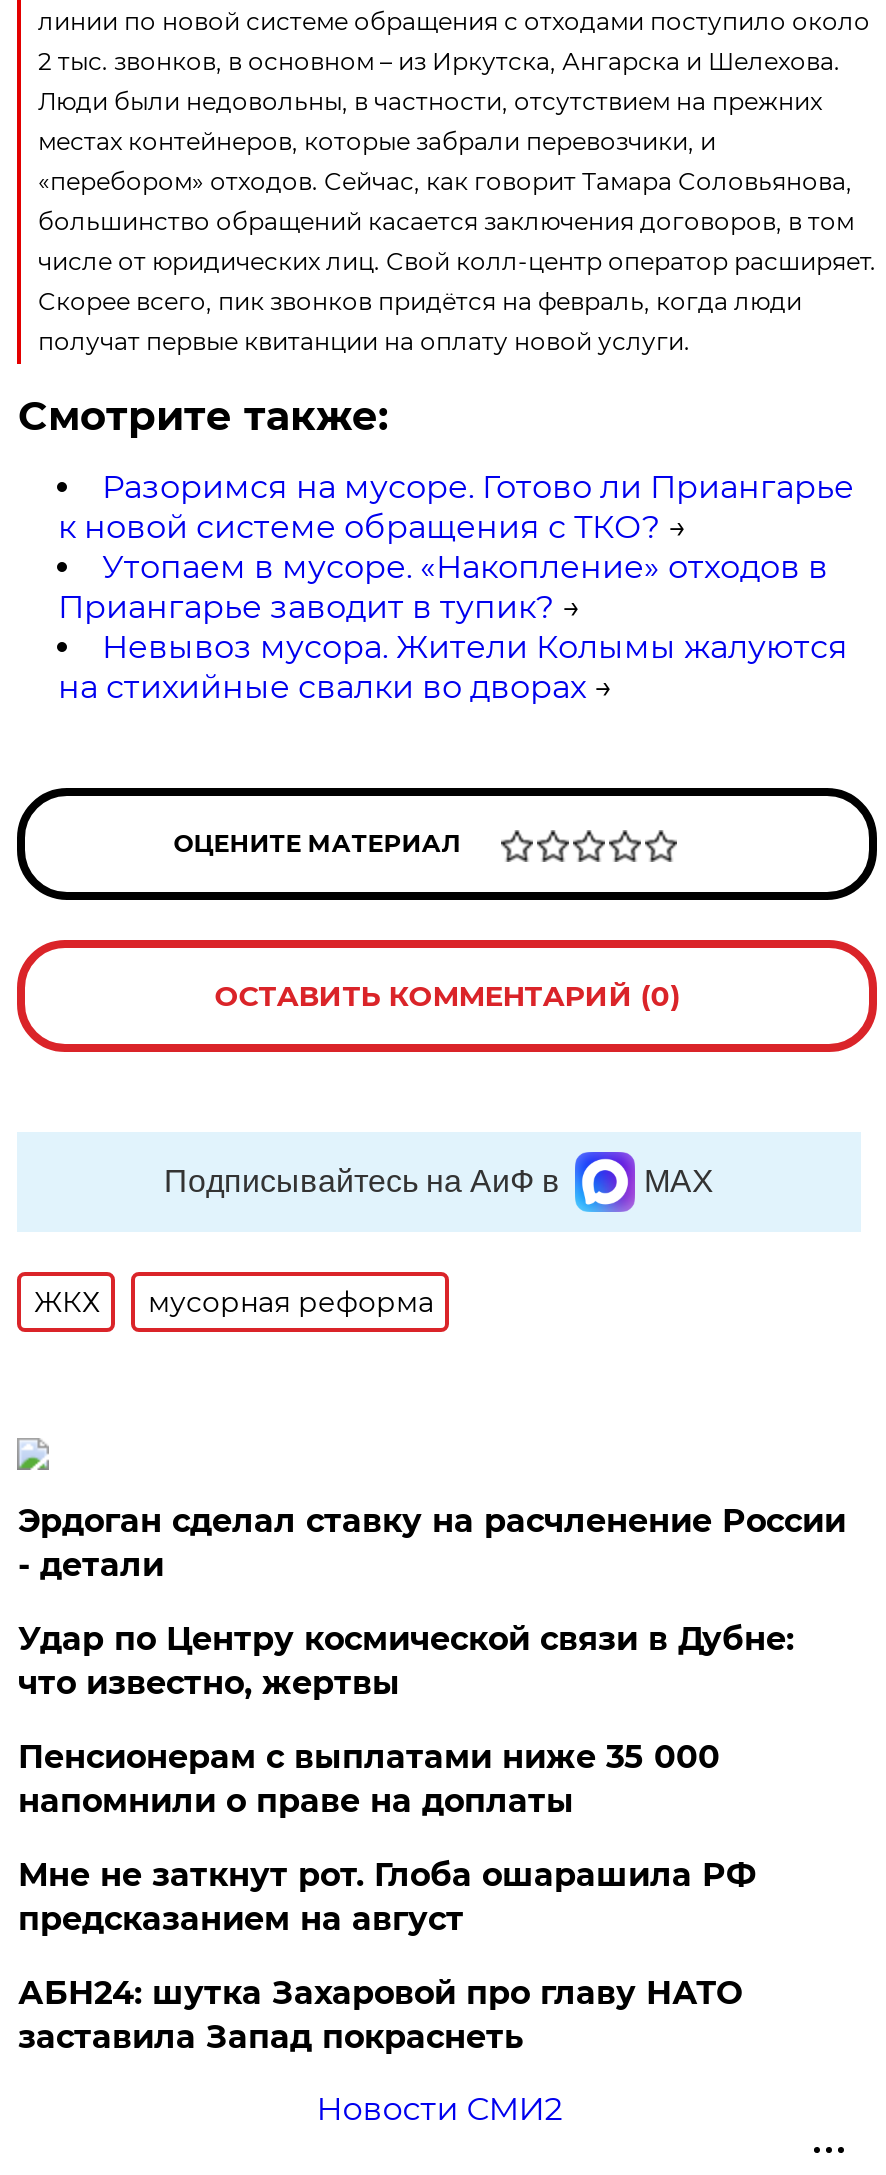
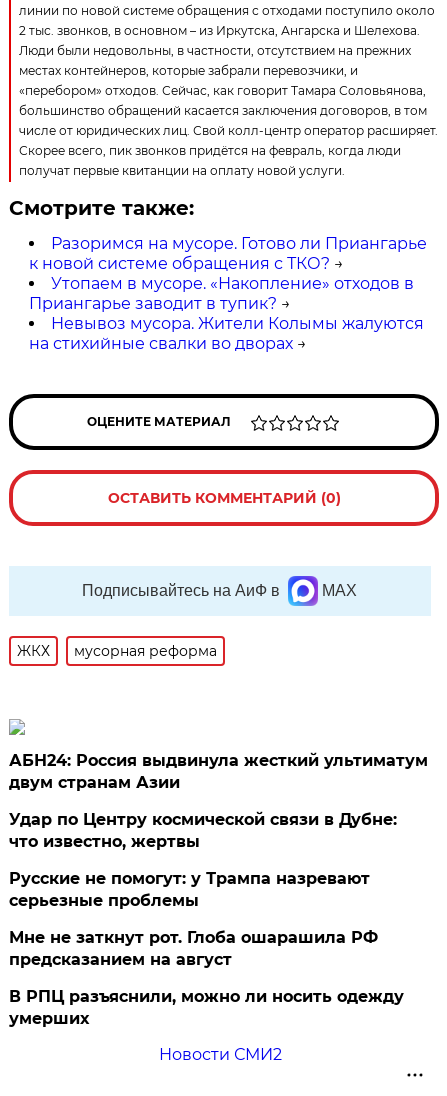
[18,1502,846,1584] Эрдоган сделал ставку на расчленение России | - детали -> [9,751,428,792] АБН24: Россия выдвинула жесткий ультиматум | двум странам Азии
[18,1738,720,1820] Пенсионерам с выплатами ниже 35 000 | напомнили о праве на доплаты -> [9,869,370,910] Русские не помогут: у Трампа назревают | серьезные проблемы
[18,1974,742,2056] АБН24: шутка Захаровой про главу НАТО | заставила Запад покраснеть -> [9,987,404,1028] В РПЦ разъяснили, можно ли носить одежду | умерших

